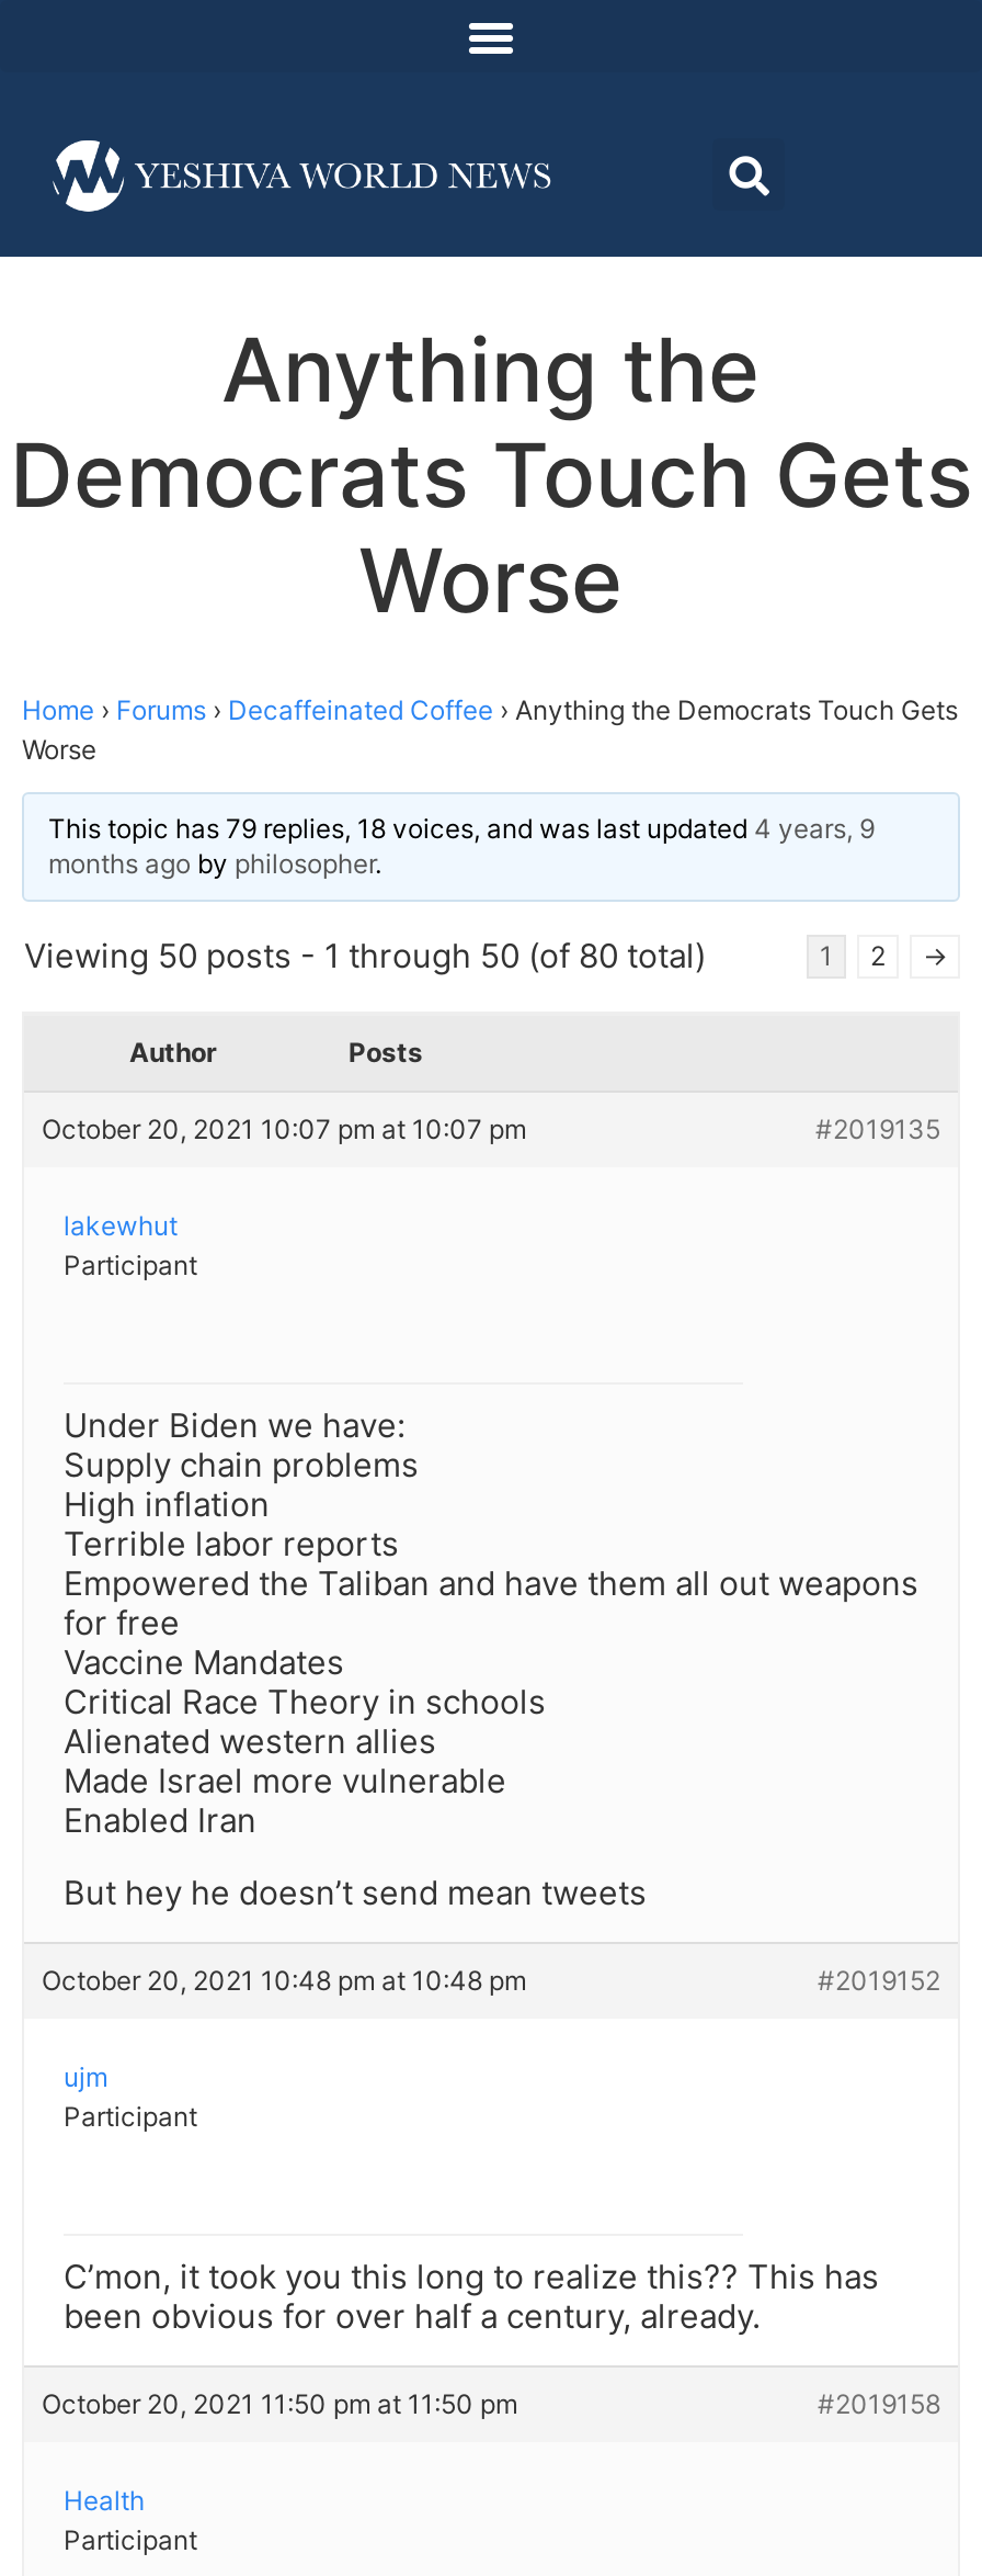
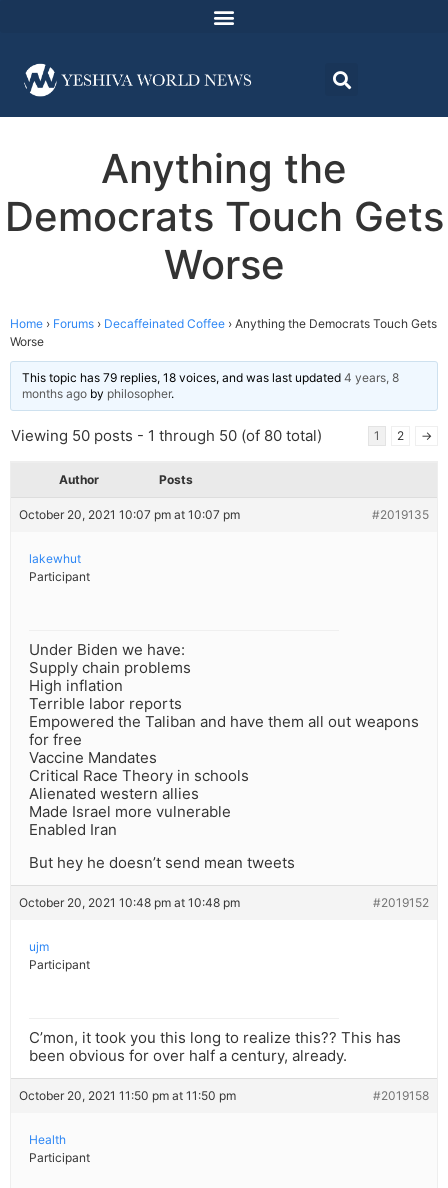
[48,812,875,845] This topic has 79 replies, 18 voices, and was last updated 4 years, 9 -> [22,370,399,385] This topic has 79 replies, 18 voices, and was last updated 4 years, 8

